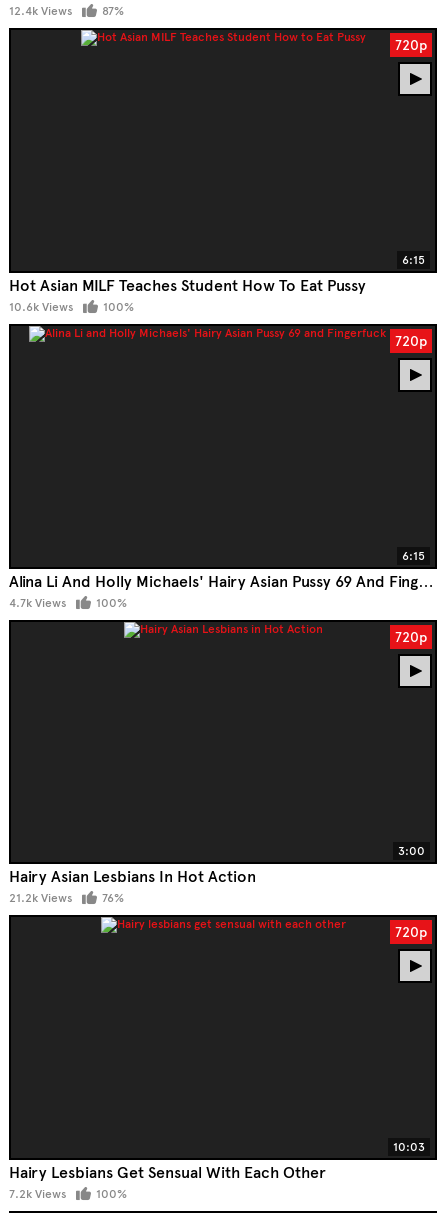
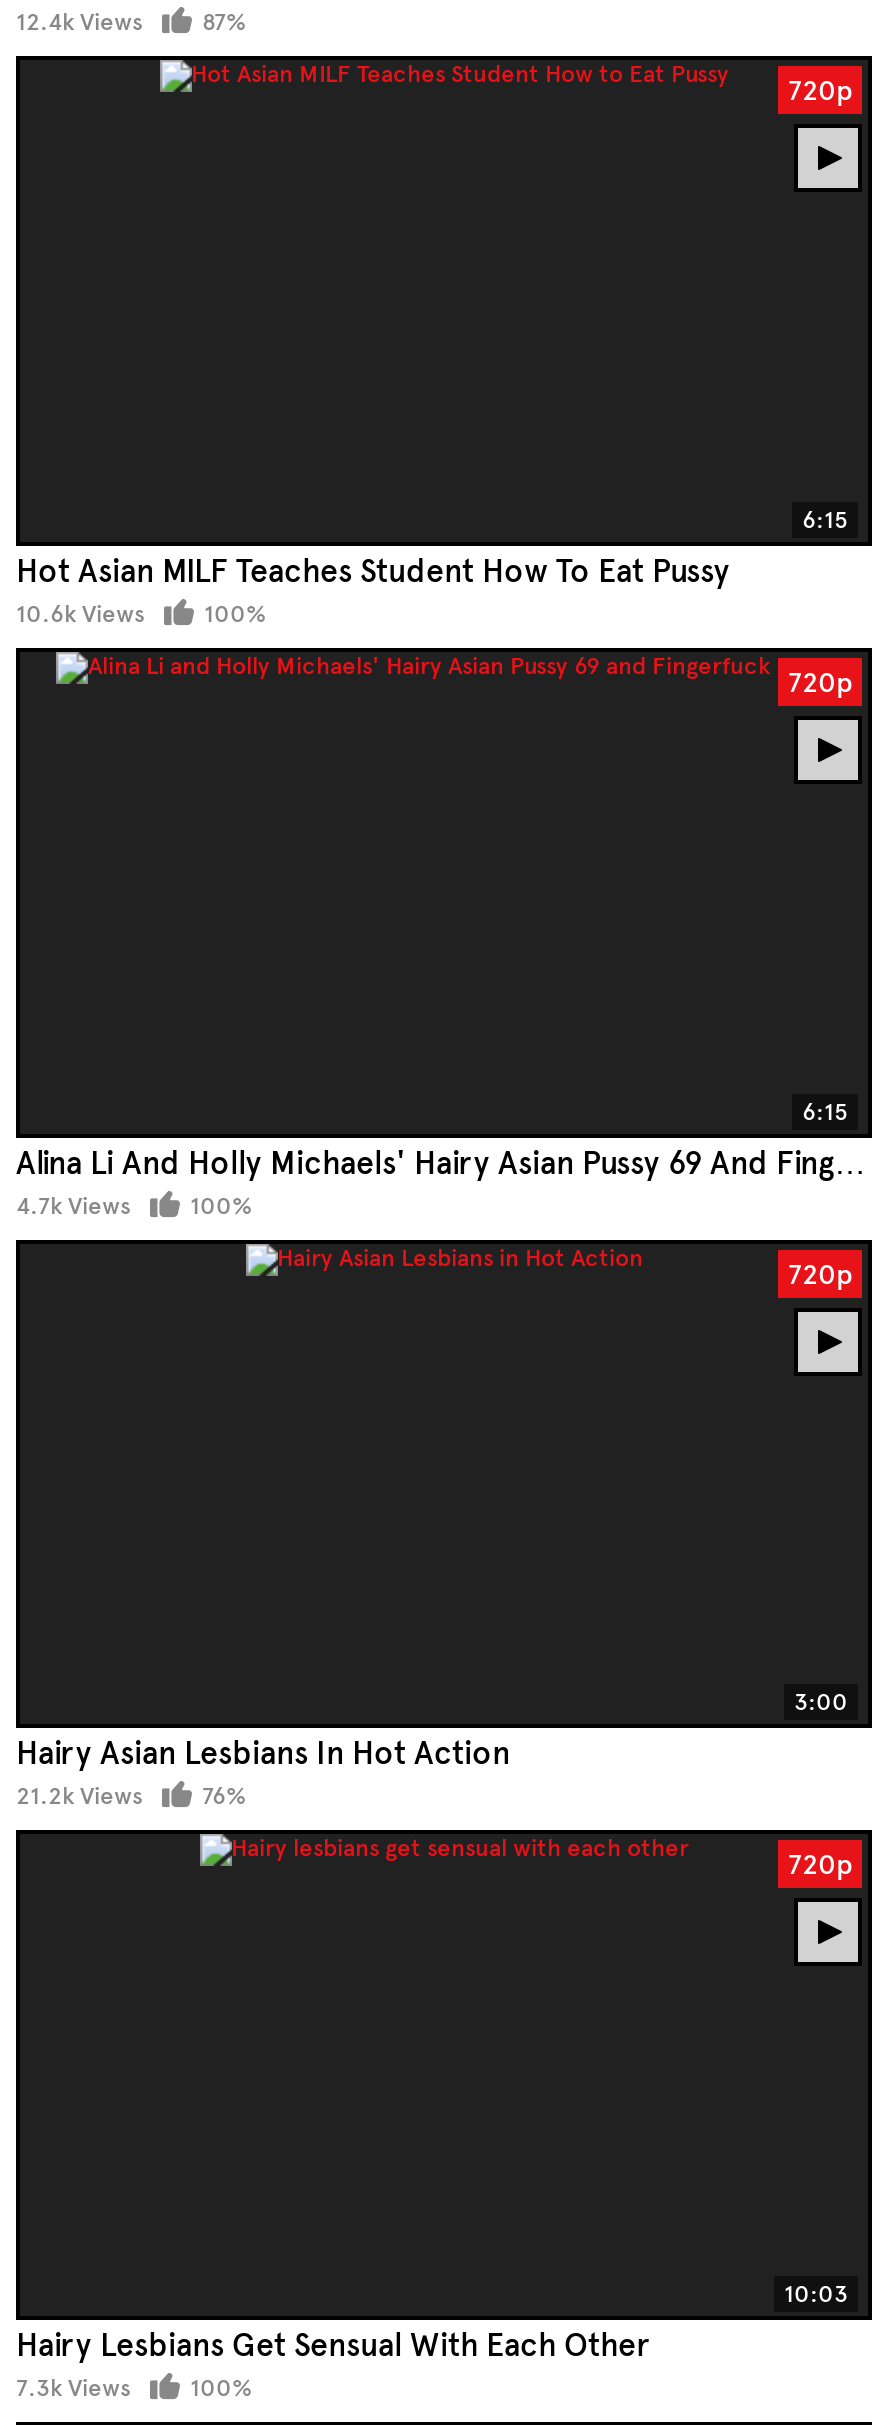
[9,1187,66,1201] 7.2k Views -> [16,2374,130,2402] 7.3k Views

